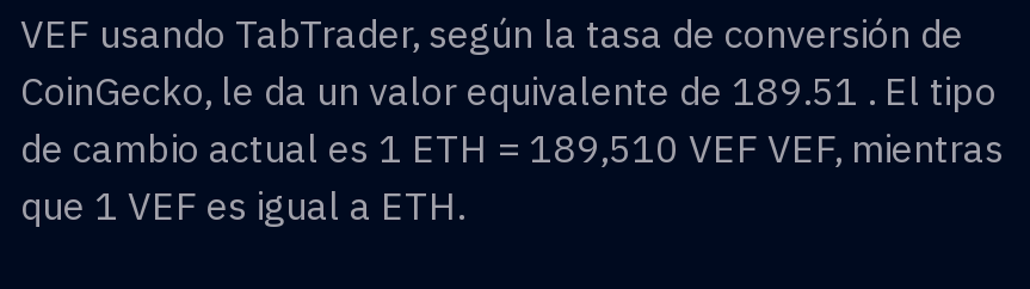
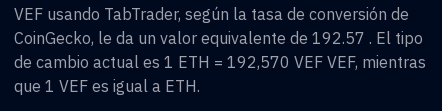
[20,66,997,113] CoinGecko, le da un valor equivalente de 189.51. El tipo -> [14,27,423,47] CoinGecko, le da un valor equivalente de 192.57. El tipo
[20,123,1004,171] de cambio actual es 1 ETH = 189,510 VEF VEF, mientras -> [14,51,426,71] de cambio actual es 1 ETH = 192,570 VEF VEF, mientras

